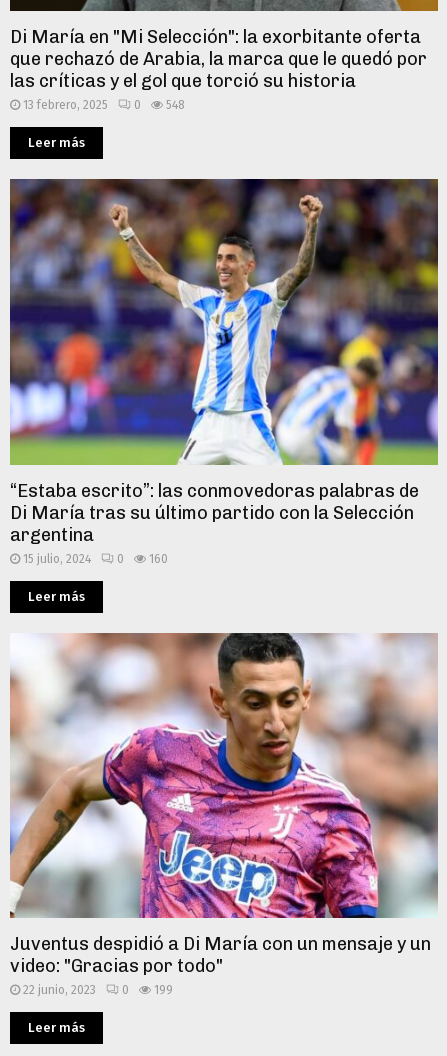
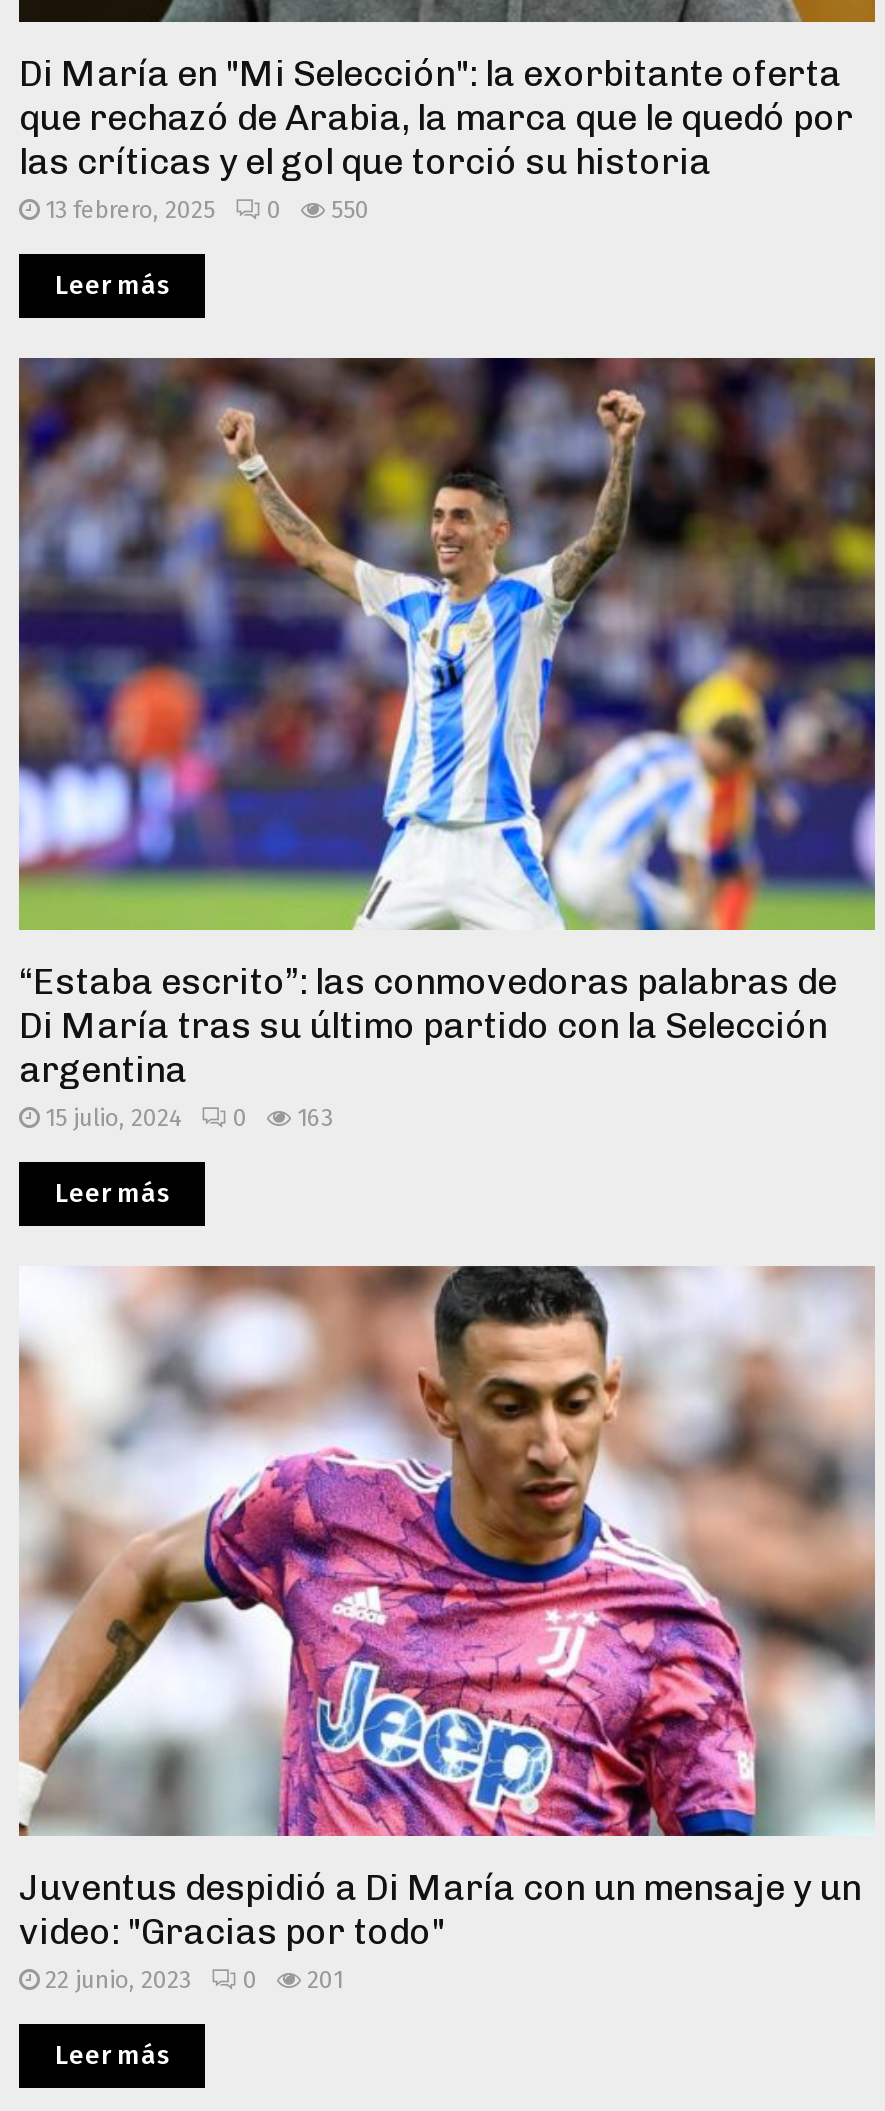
[23,98,185,112] 13 febrero, 2025 0 548 -> [45,197,369,225] 13 febrero, 2025 0 550
[23,552,168,566] 15 julio, 2024 0 160 -> [45,1103,333,1131] 15 julio, 2024 0 163
[23,983,173,997] 22 junio, 2023 0 199 -> [45,1966,343,1994] 22 junio, 2023 0 201

